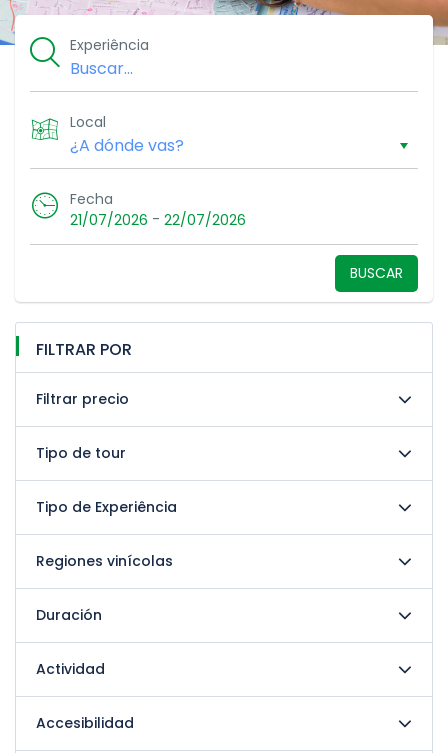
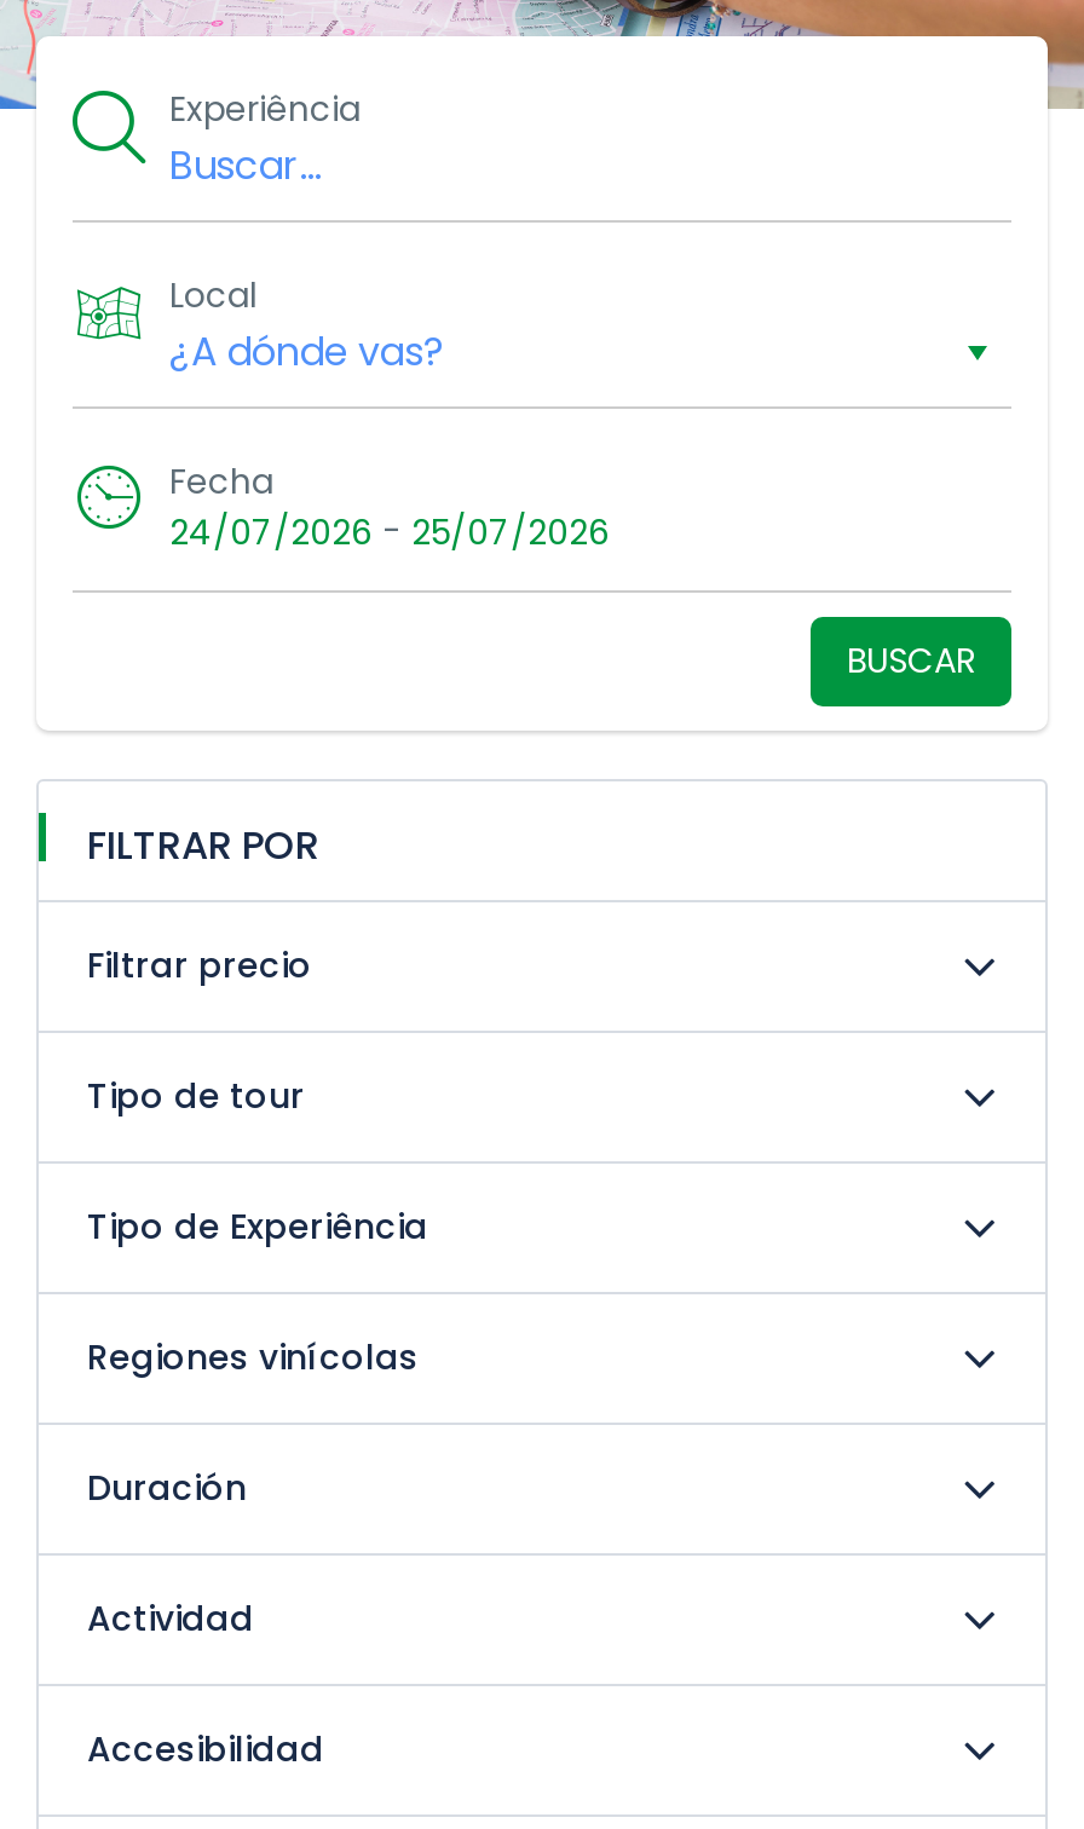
[70,209,246,230] 21/07/2026 - 22/07/2026 -> [169,506,610,556] 24/07/2026 - 25/07/2026

